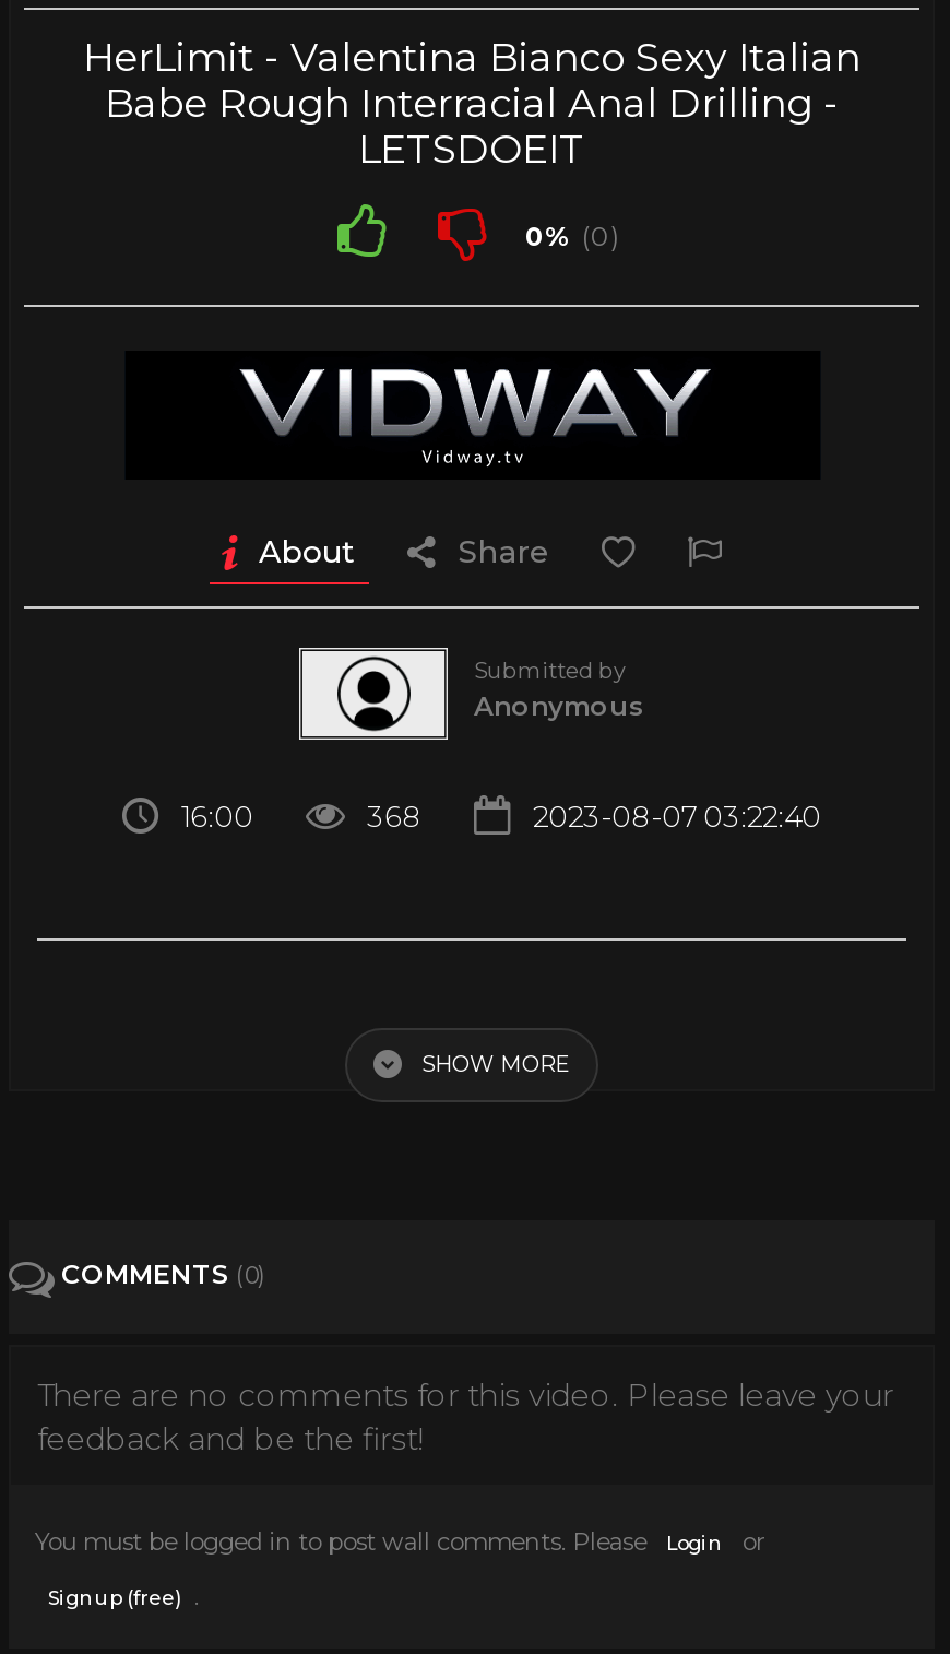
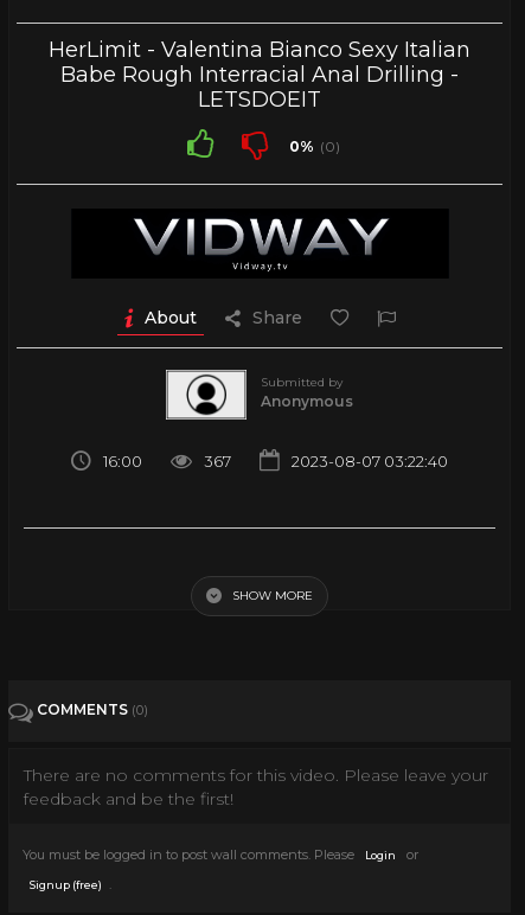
[367,798,421,832] 368 -> [204,451,231,470] 367

